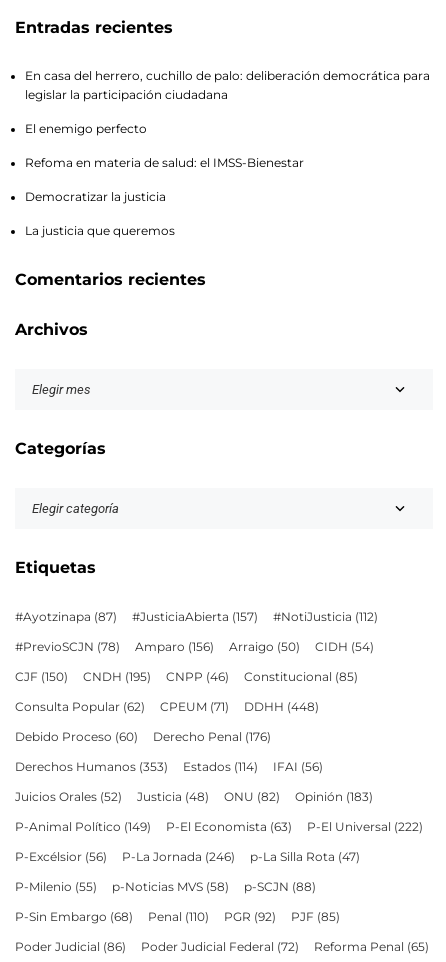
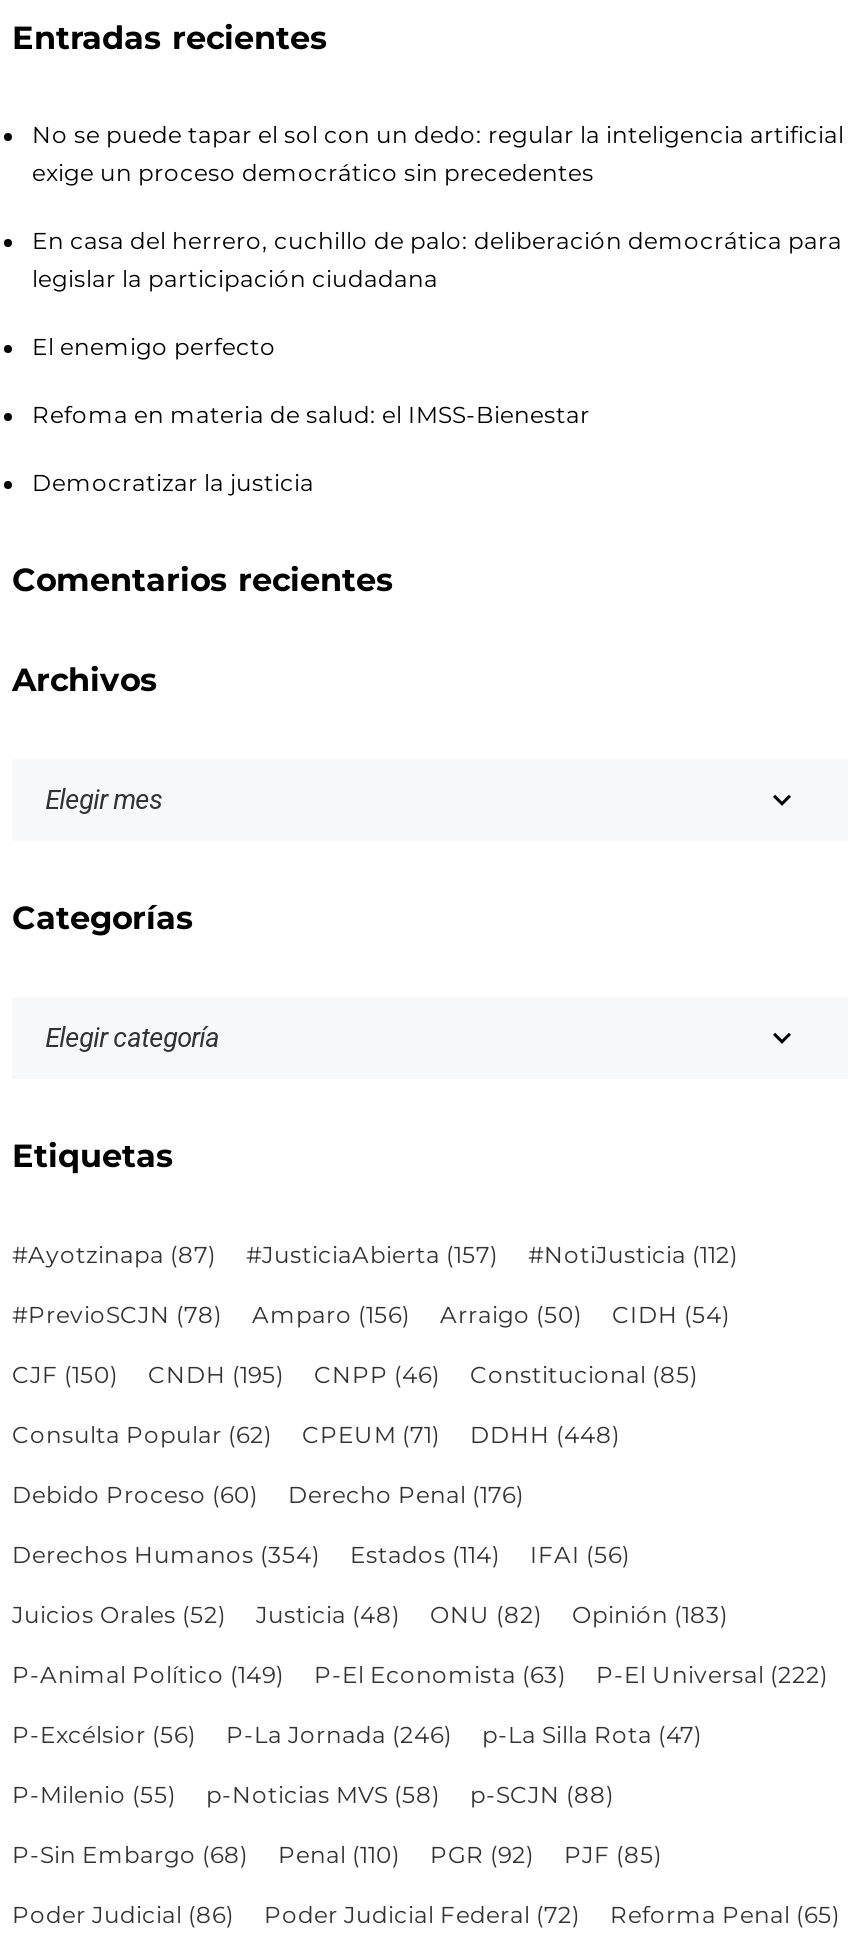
none -> [32,121,844,187] No se puede tapar el sol con un dedo: regular la inteligencia artificial | exige un proceso democrático sin precedentes
moved [25,69,430,204] -> [32,227,842,497]: En casa del herrero, cuchillo de palo: deliberación democrática para | legislar la participación ciudadana | El enemigo perfecto | Refoma en materia de salud: el IMSS-Bienestar | Democratizar la justicia
[25,224,175,238] La justicia que queremos -> none
[15,760,168,774] Derechos Humanos (353) -> [12,1541,320,1569] Derechos Humanos (354)

